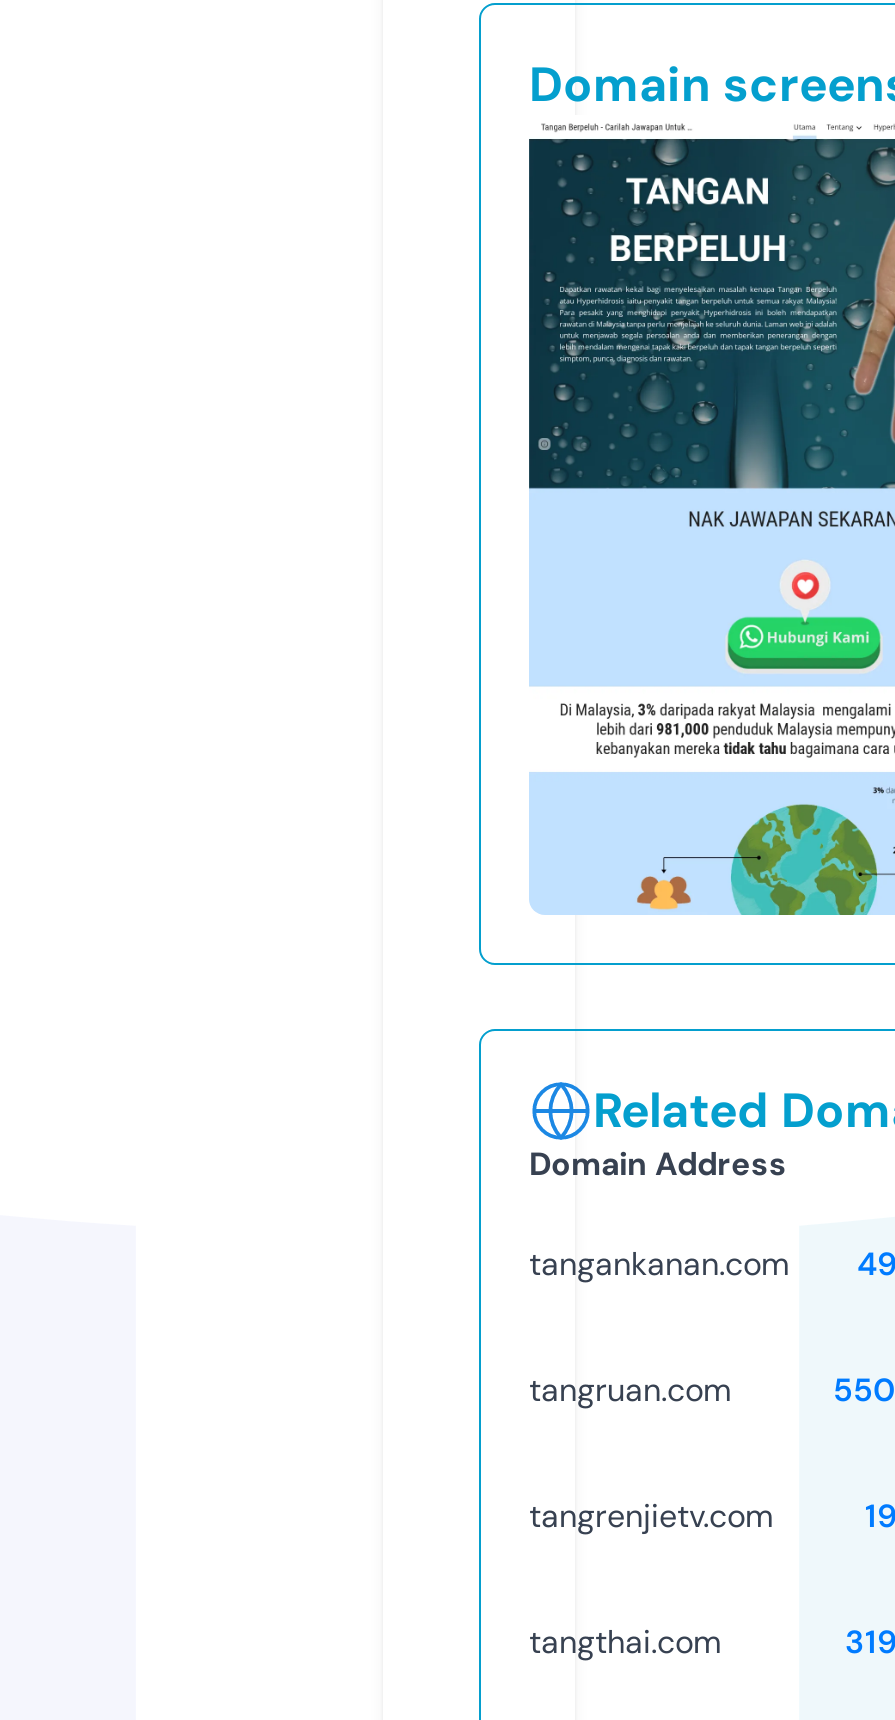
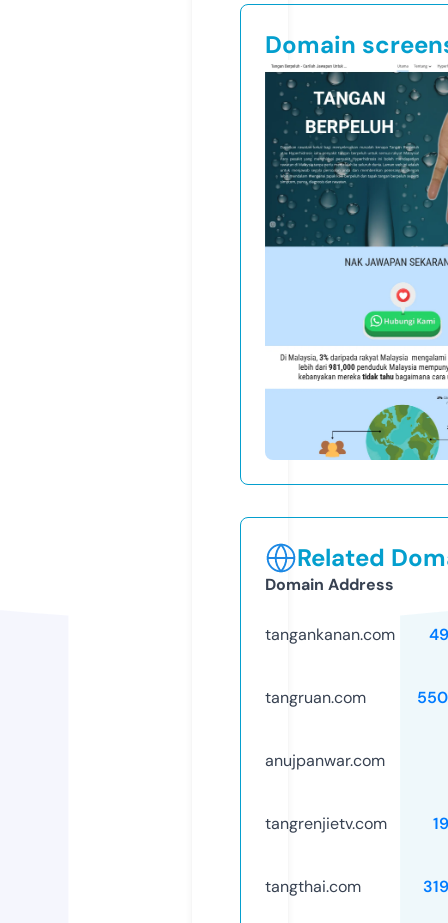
none -> [265,750,385,771] anujpanwar.com

